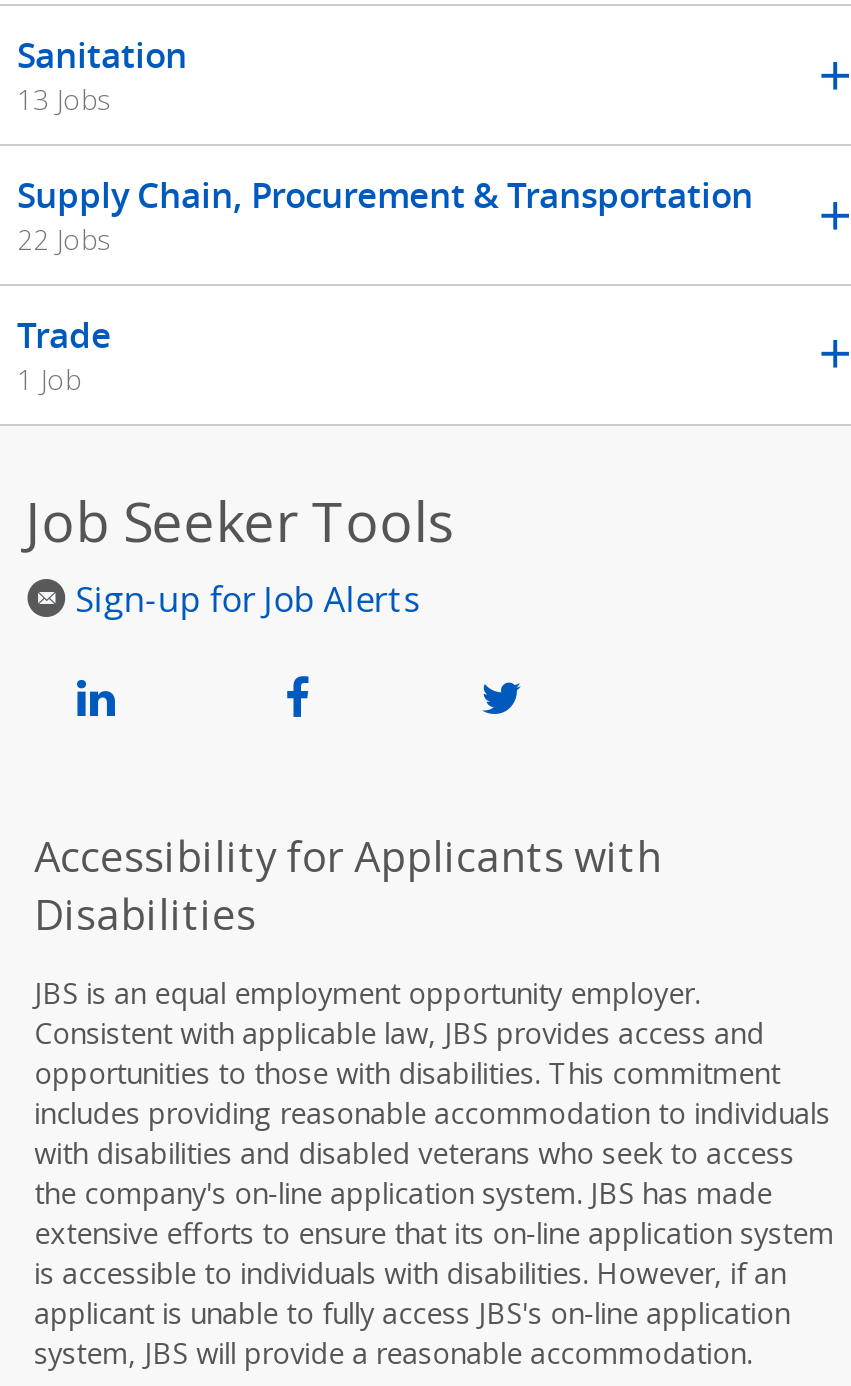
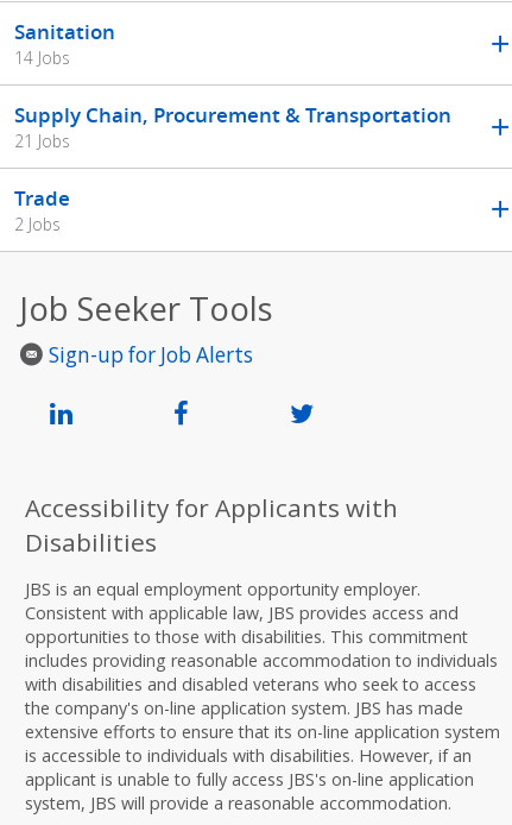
[17,81,111,119] 13 Jobs -> [14,47,70,69] 14 Jobs
[17,220,111,258] 22 Jobs -> [14,130,70,152] 21 Jobs
[17,360,81,398] 1 Job -> [14,213,61,235] 2 Jobs

